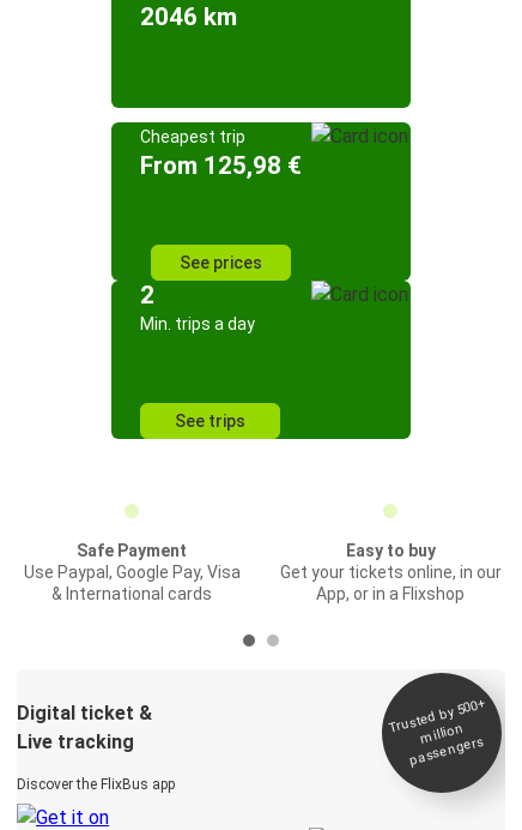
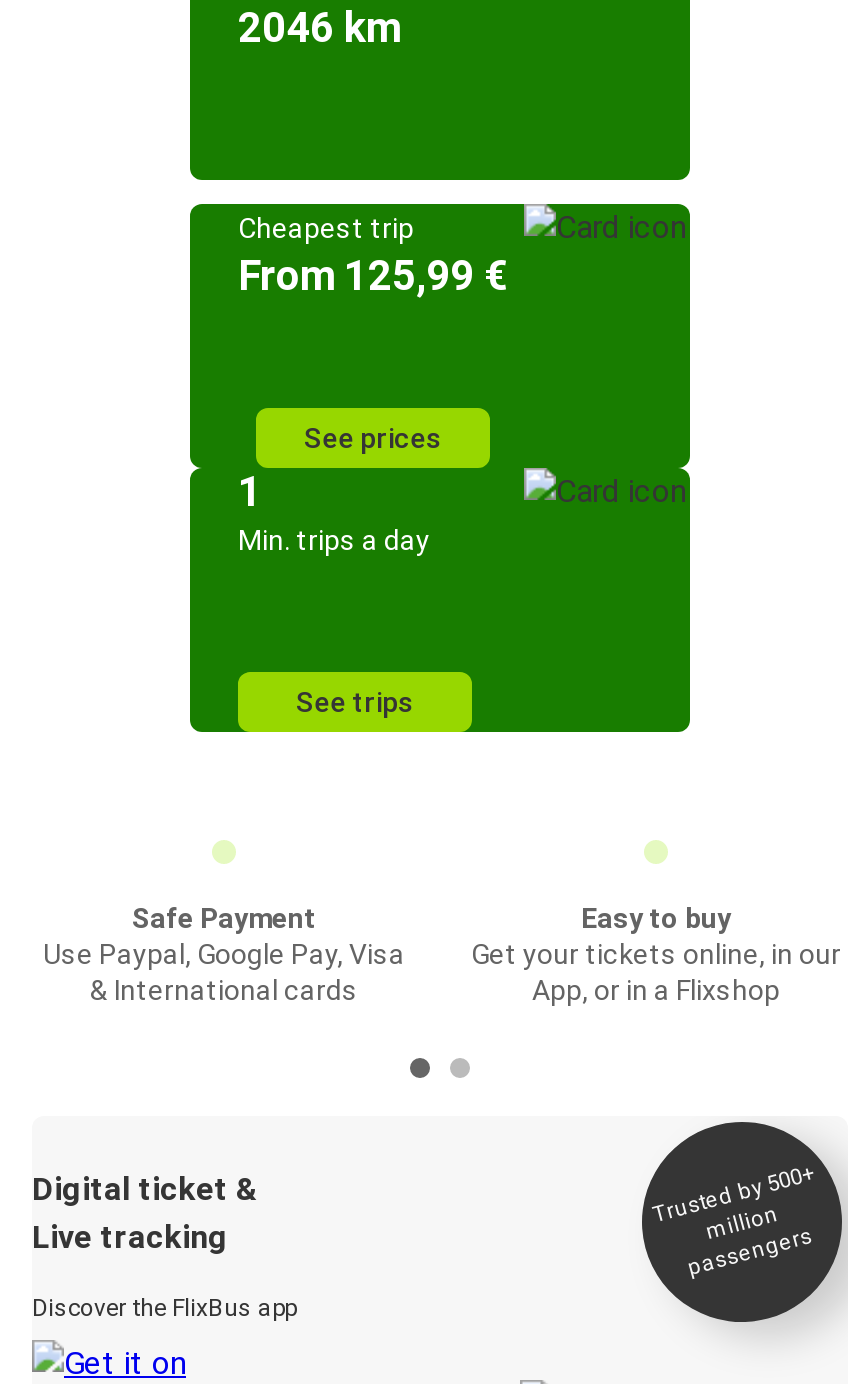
[140,151,302,180] From 125,98 € -> [238,252,508,300] From 125,99 €
[140,281,154,309] 2 -> [238,468,262,516] 1

